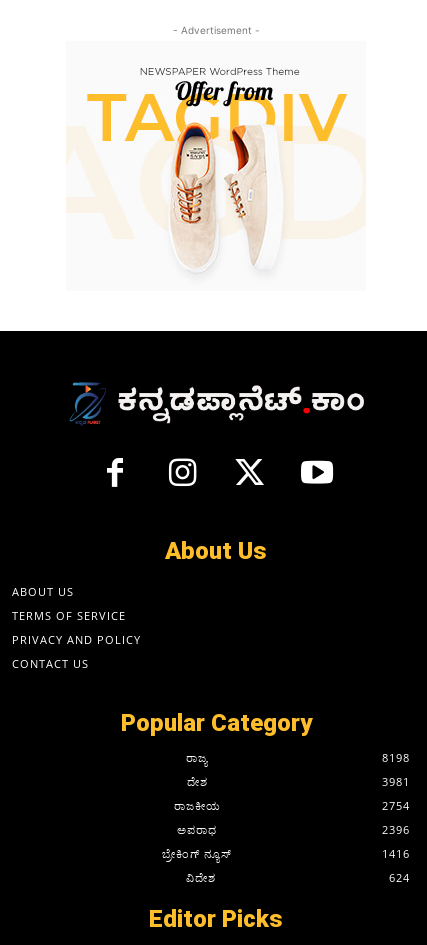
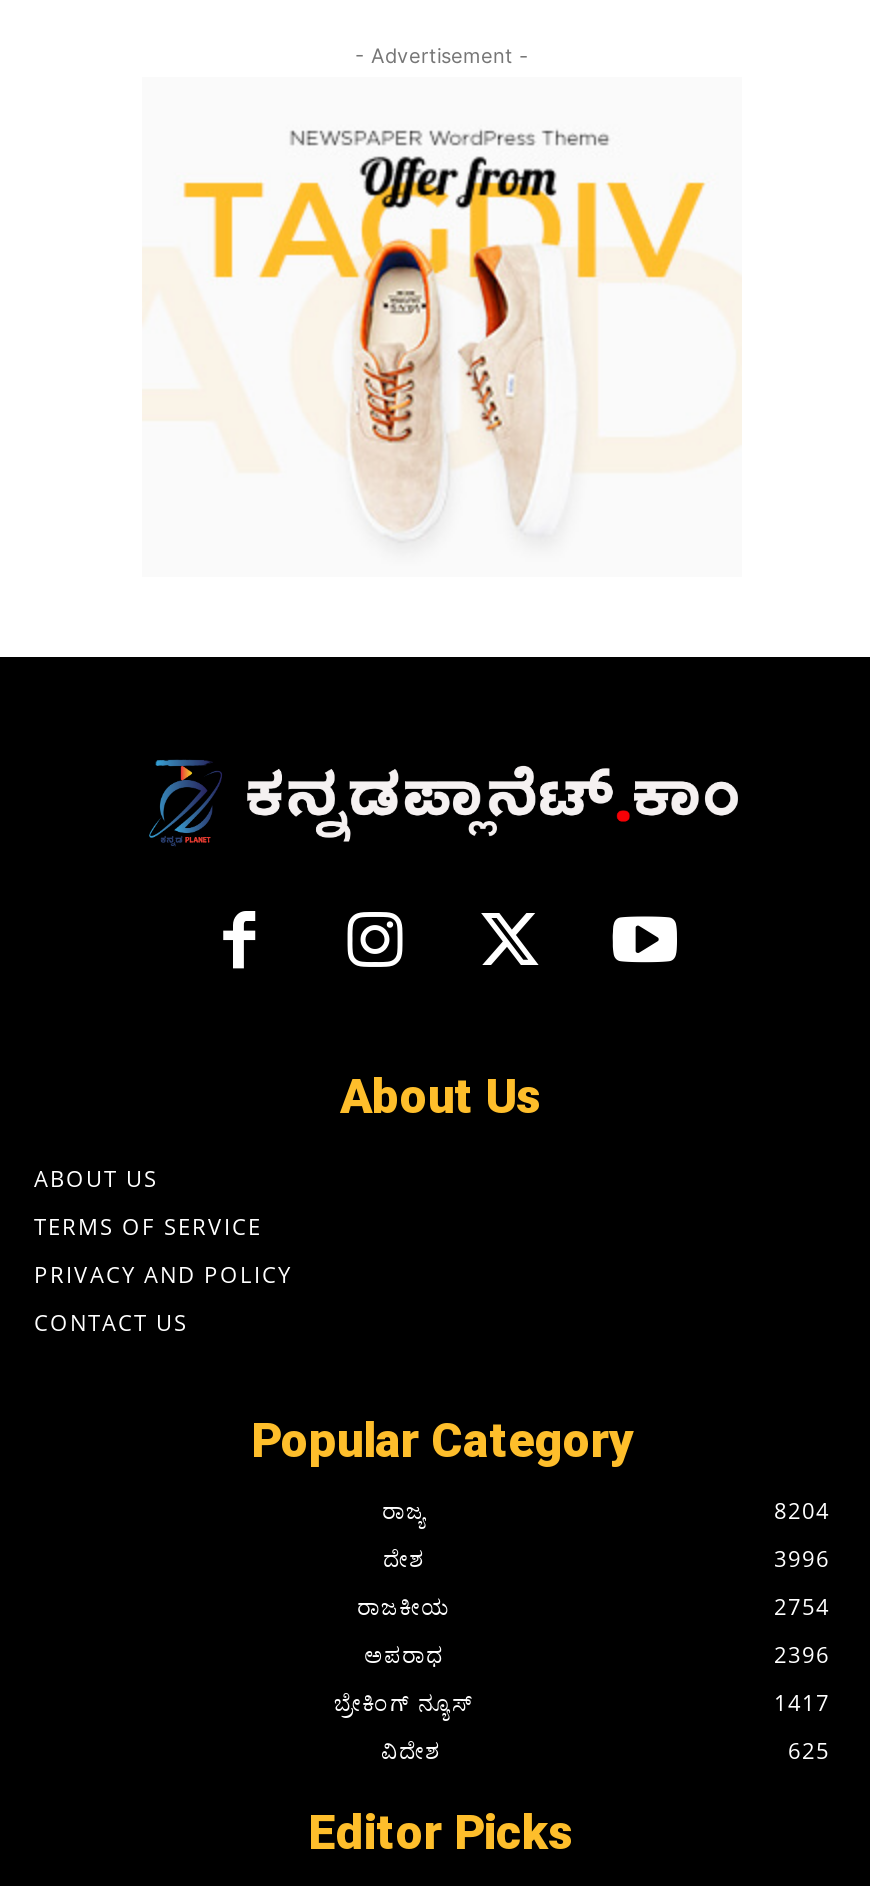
[382,750,410,765] 8198 -> [774,1494,830,1524] 8204
[382,774,410,789] 3981 -> [774,1542,830,1572] 3996
[382,846,410,861] 1416 -> [774,1686,830,1716] 1417
[389,870,410,885] 624 -> [788,1734,830,1764] 625

